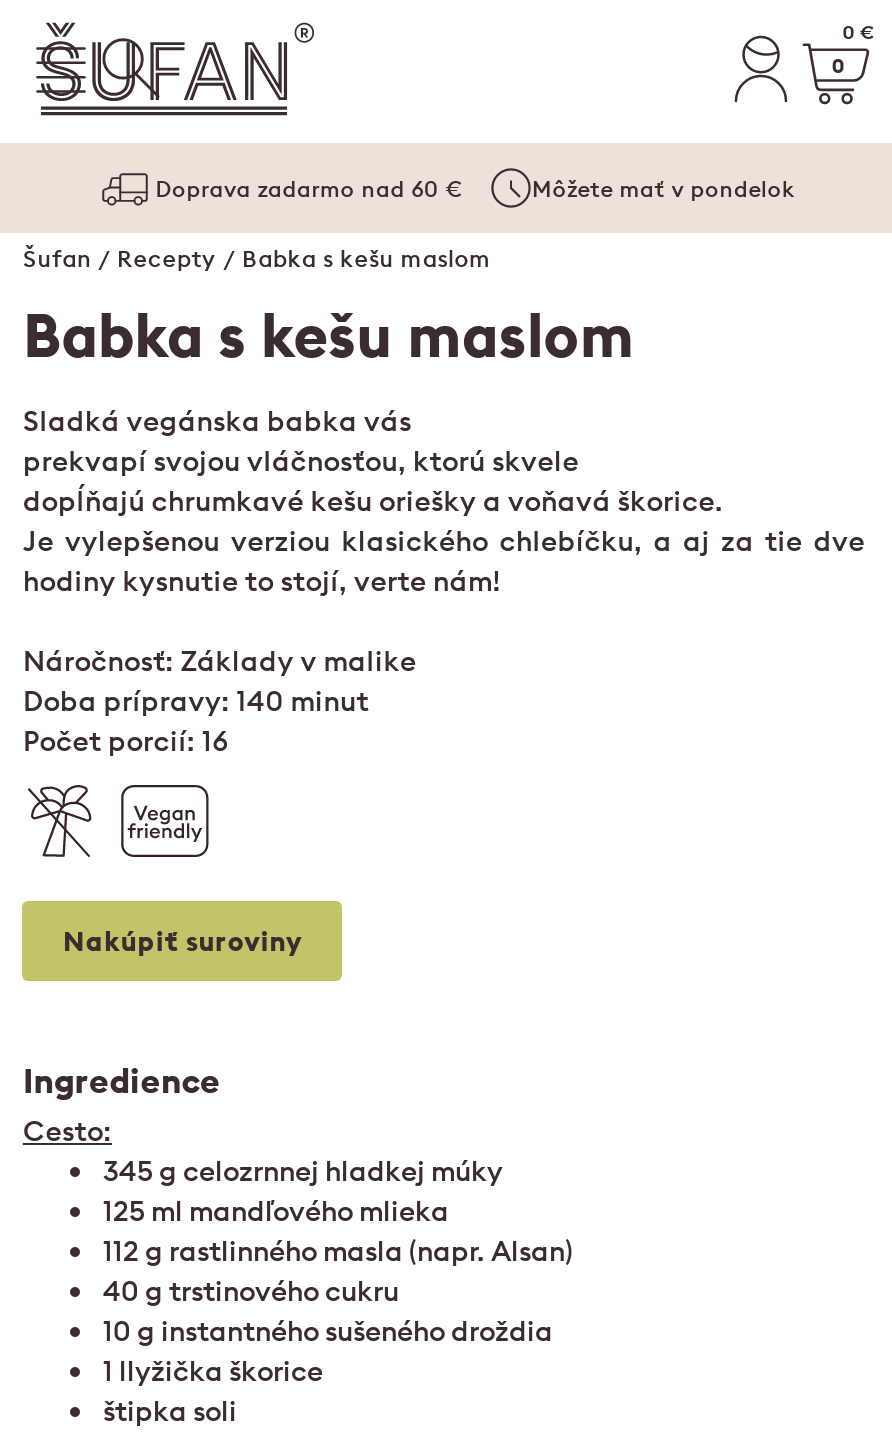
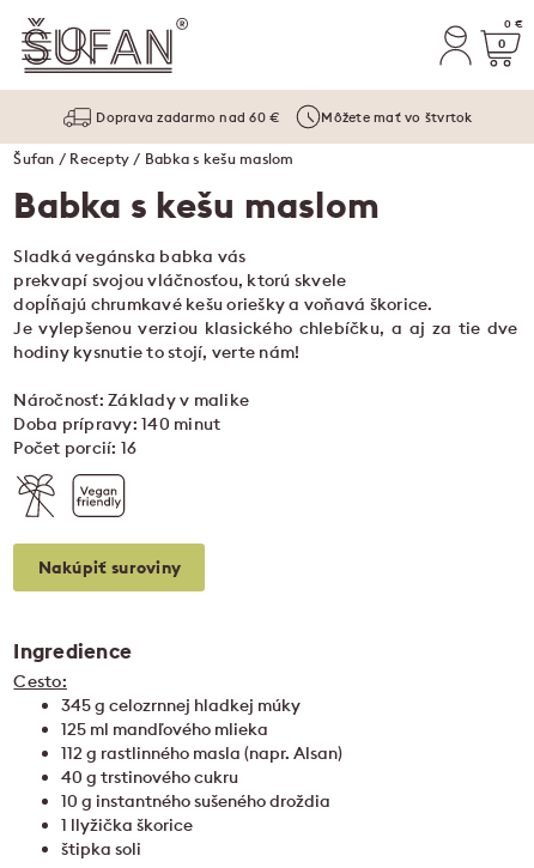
[532,174,794,202] Môžete mať v pondelok -> [321,108,473,125] Môžete mať vo štvrtok

